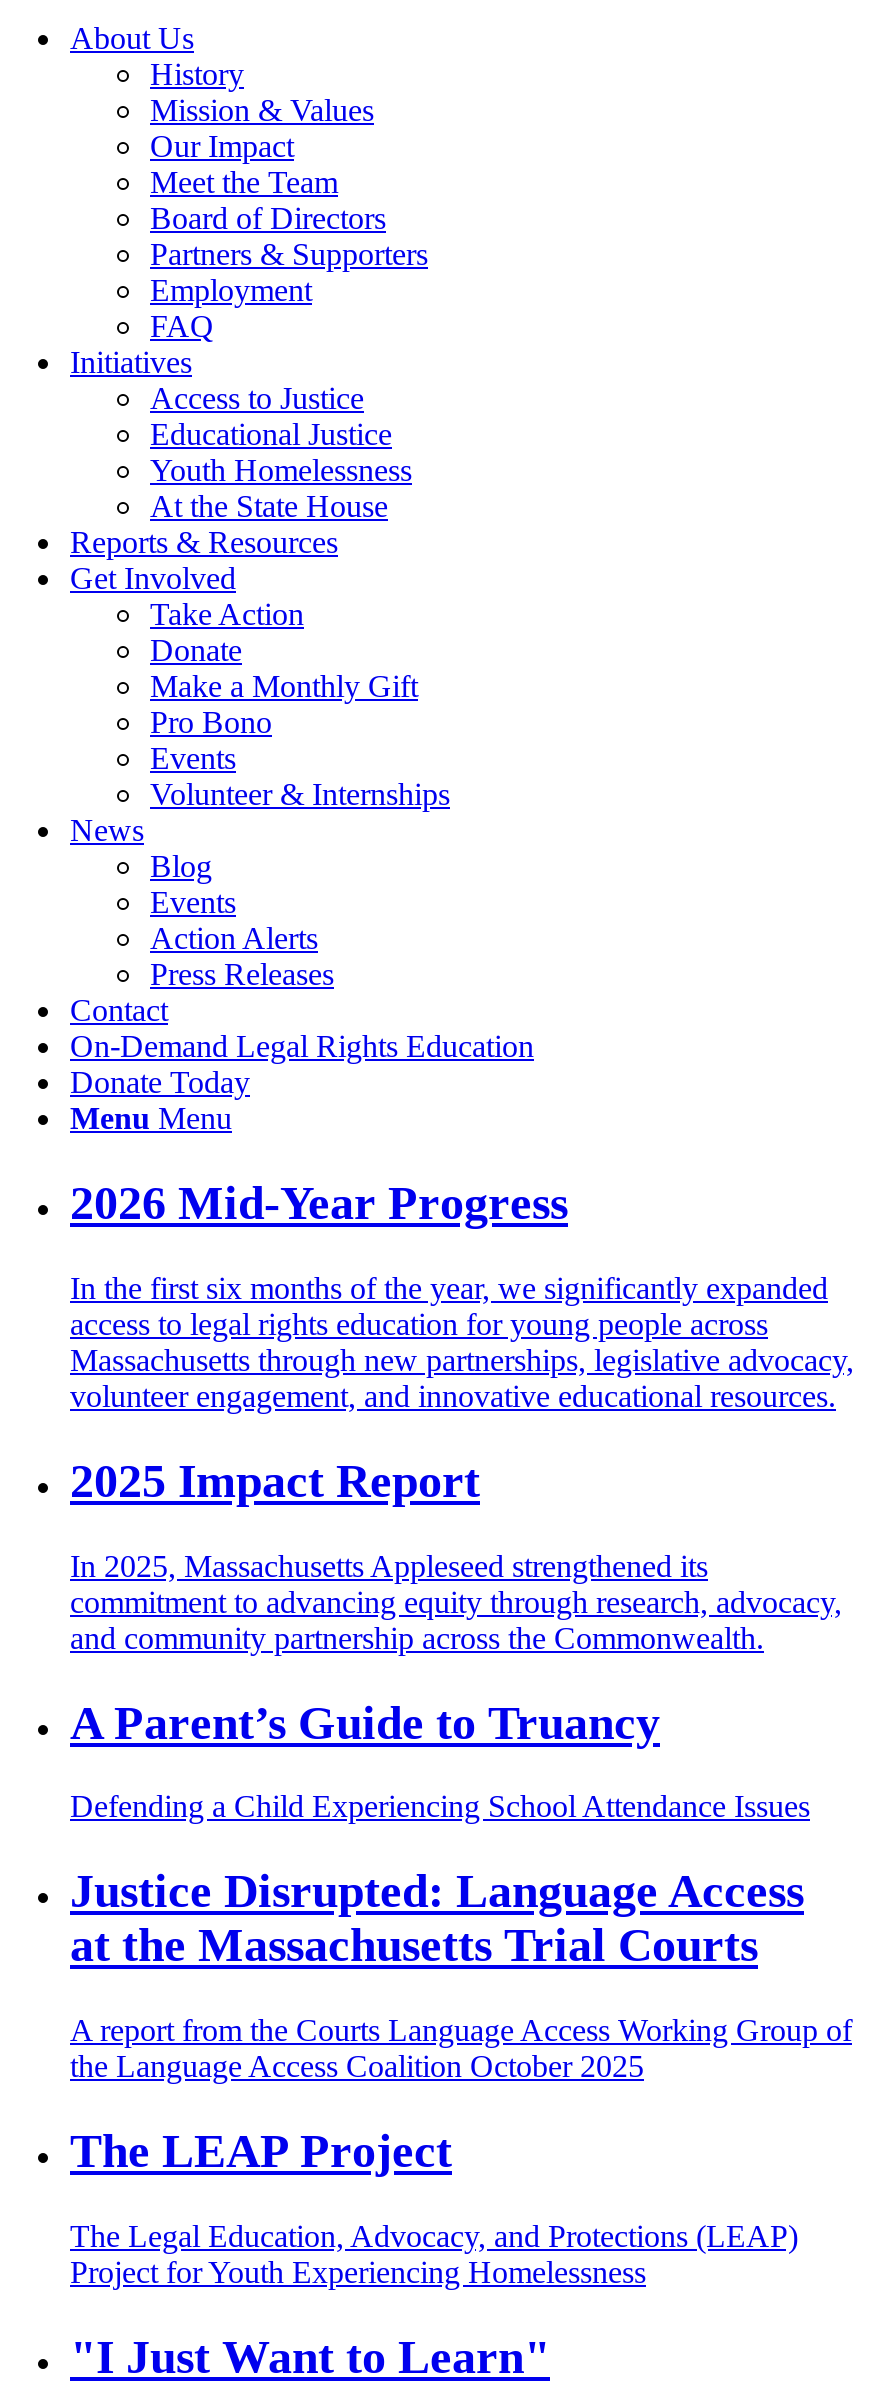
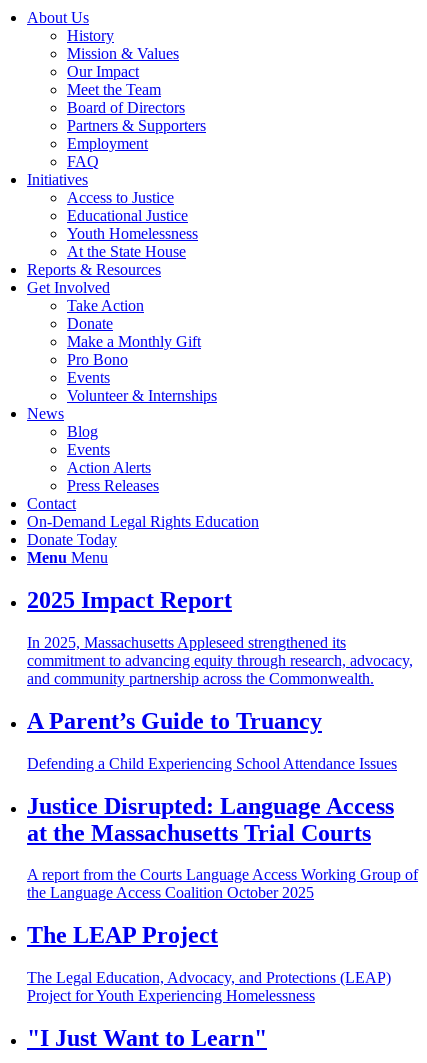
[70,1177,854,1413] 2026 Mid-Year Progress | In the first six months of the year, we significantly expanded | access to legal rights education for young people across | Massachusetts through new partnerships, legislative advocacy, | volunteer engagement, and innovative educational resources. -> none

